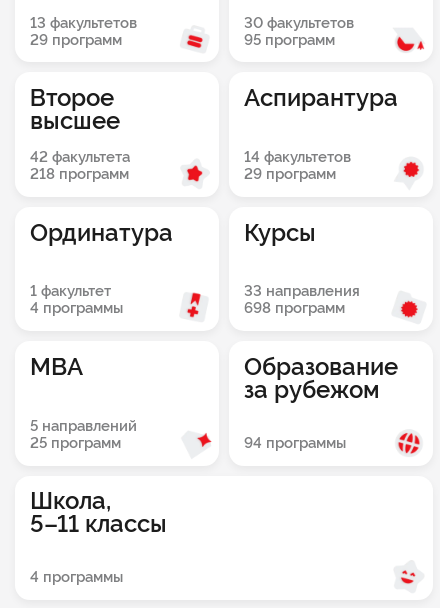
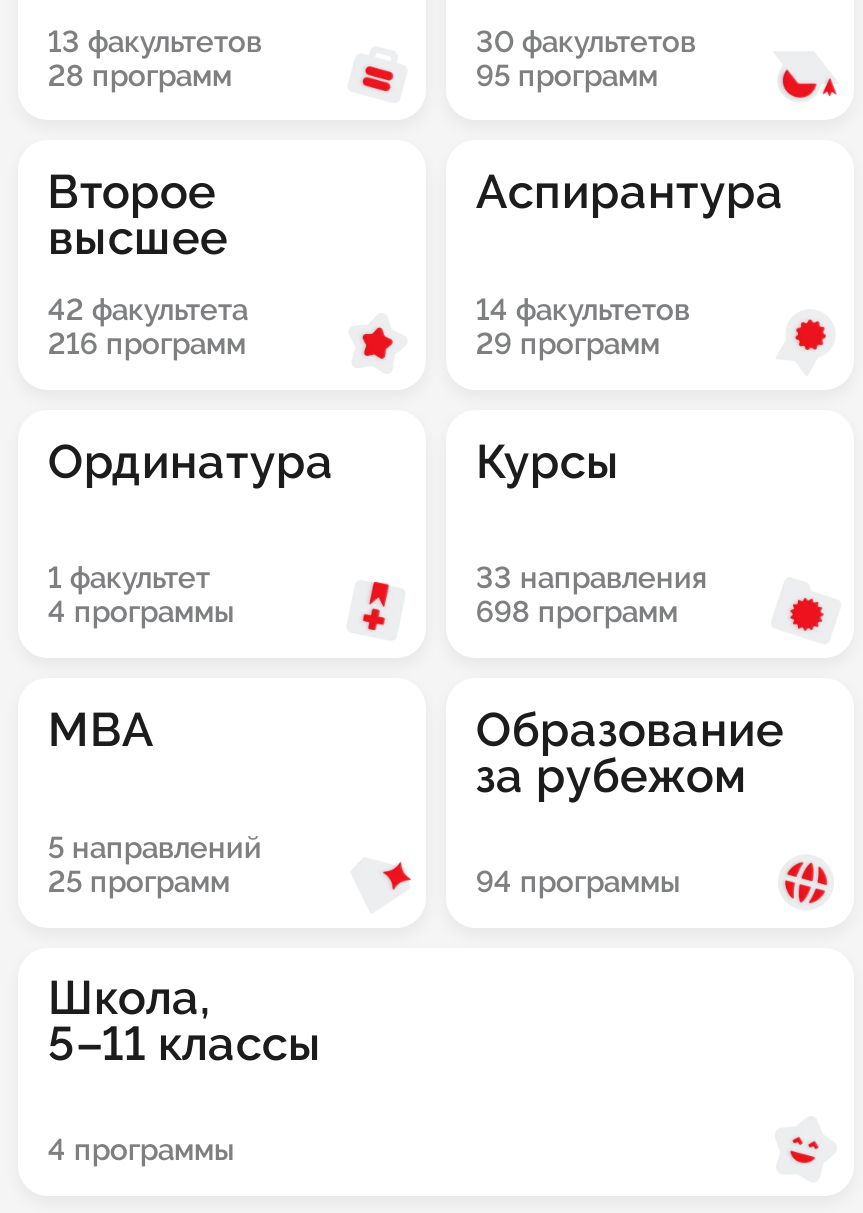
[30,30,122,47] 29 программ -> [48,57,232,91] 28 программ
[30,165,129,182] 218 программ -> [48,326,246,360] 216 программ

